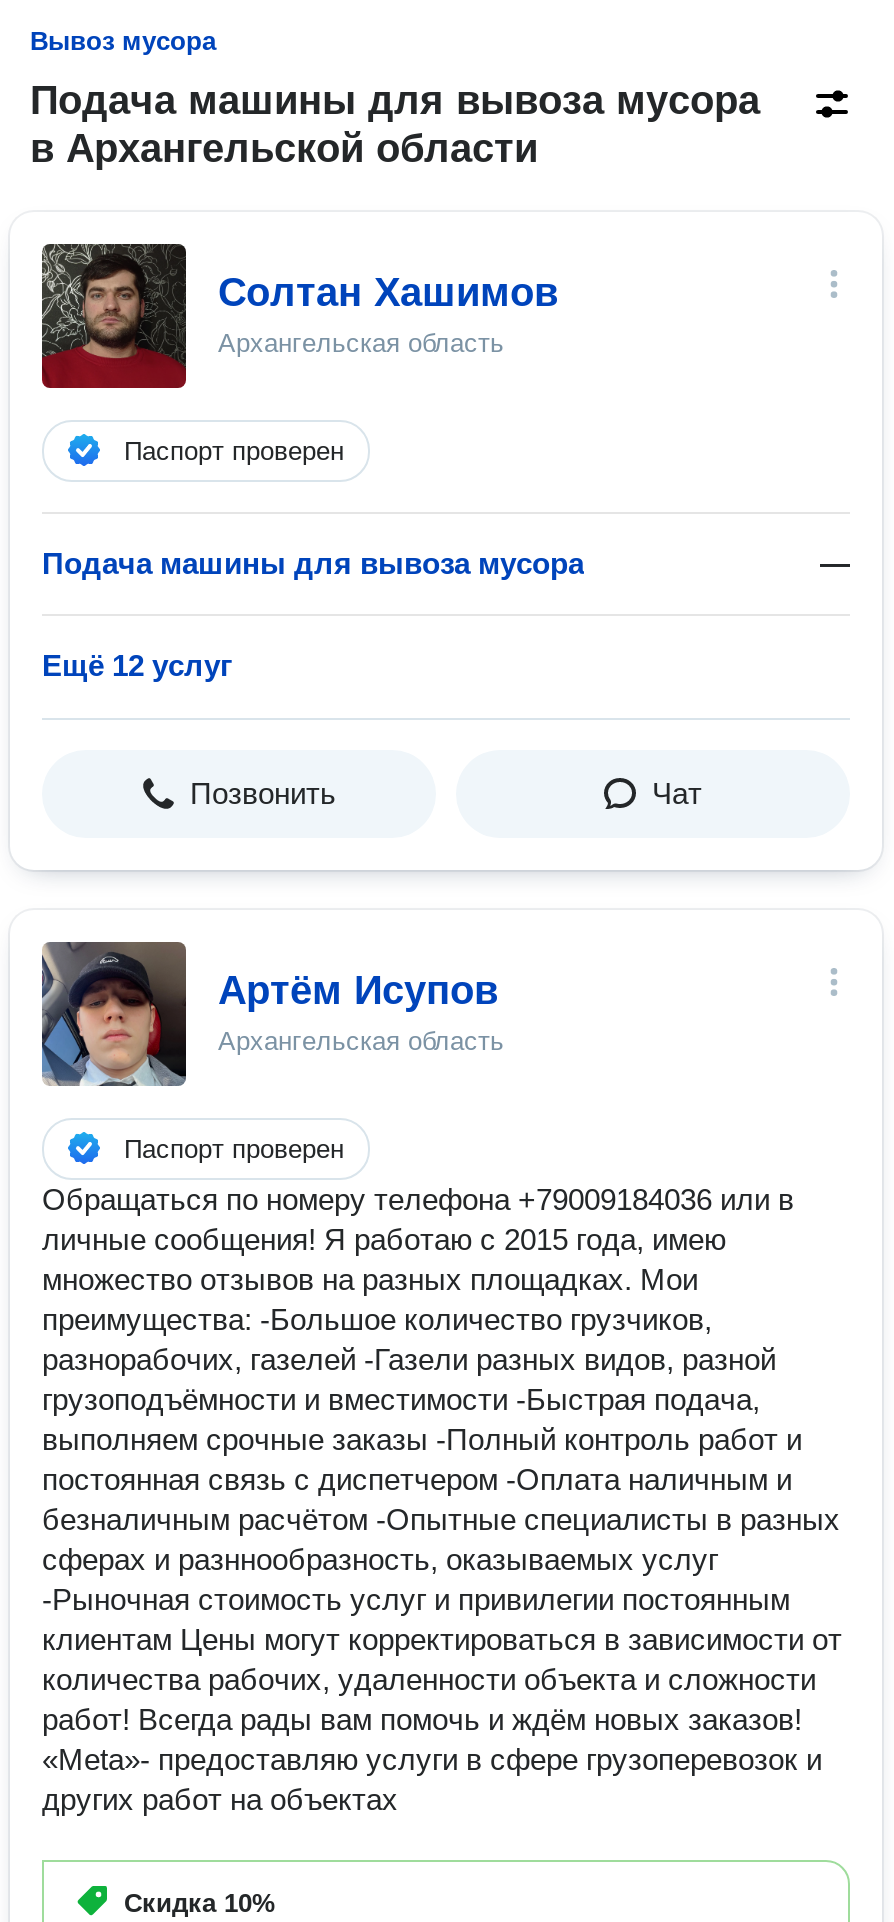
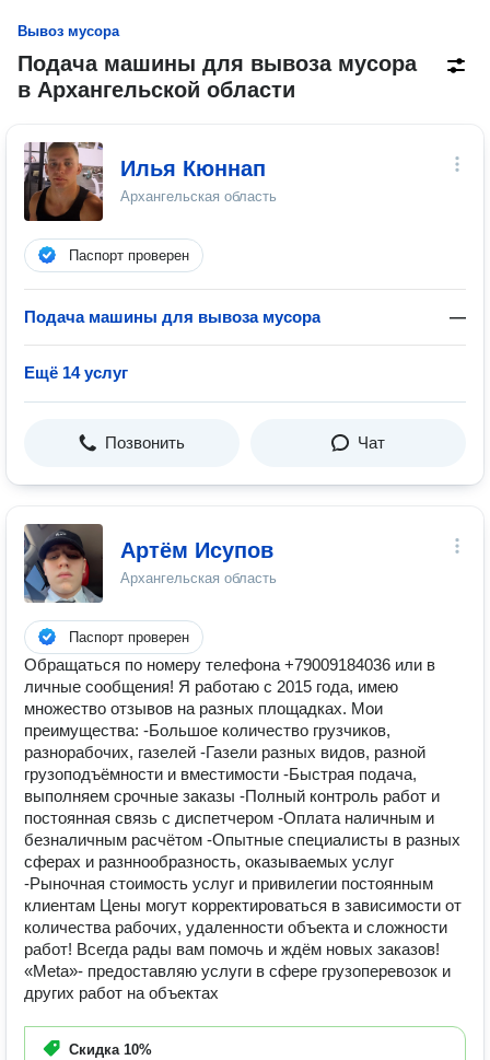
[40,242,558,390] [image] | Солтан Хашимов -> [23,141,266,222] [image] | Илья Кюннап
[42,648,232,682] Ещё 12 услуг -> [24,363,128,382] Ещё 14 услуг

